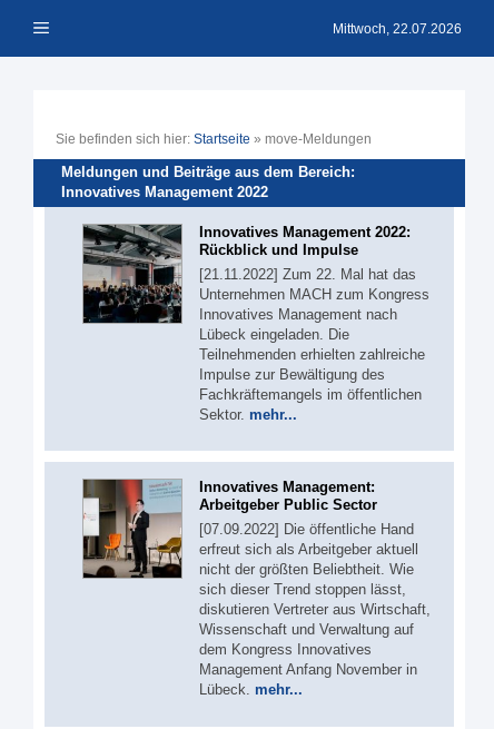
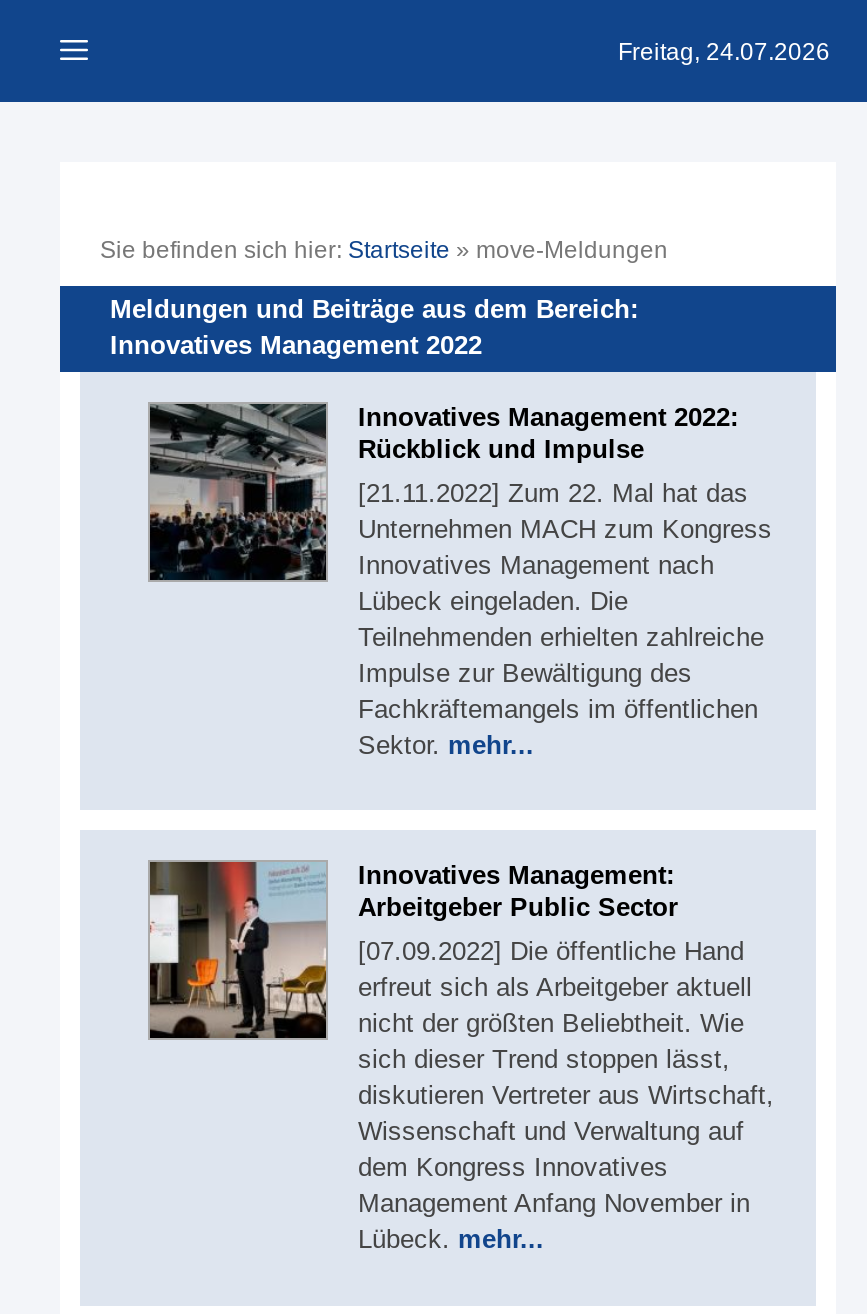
[333,21,462,36] Mittwoch, 22.07.2026 -> [618,37,830,65] Freitag, 24.07.2026

